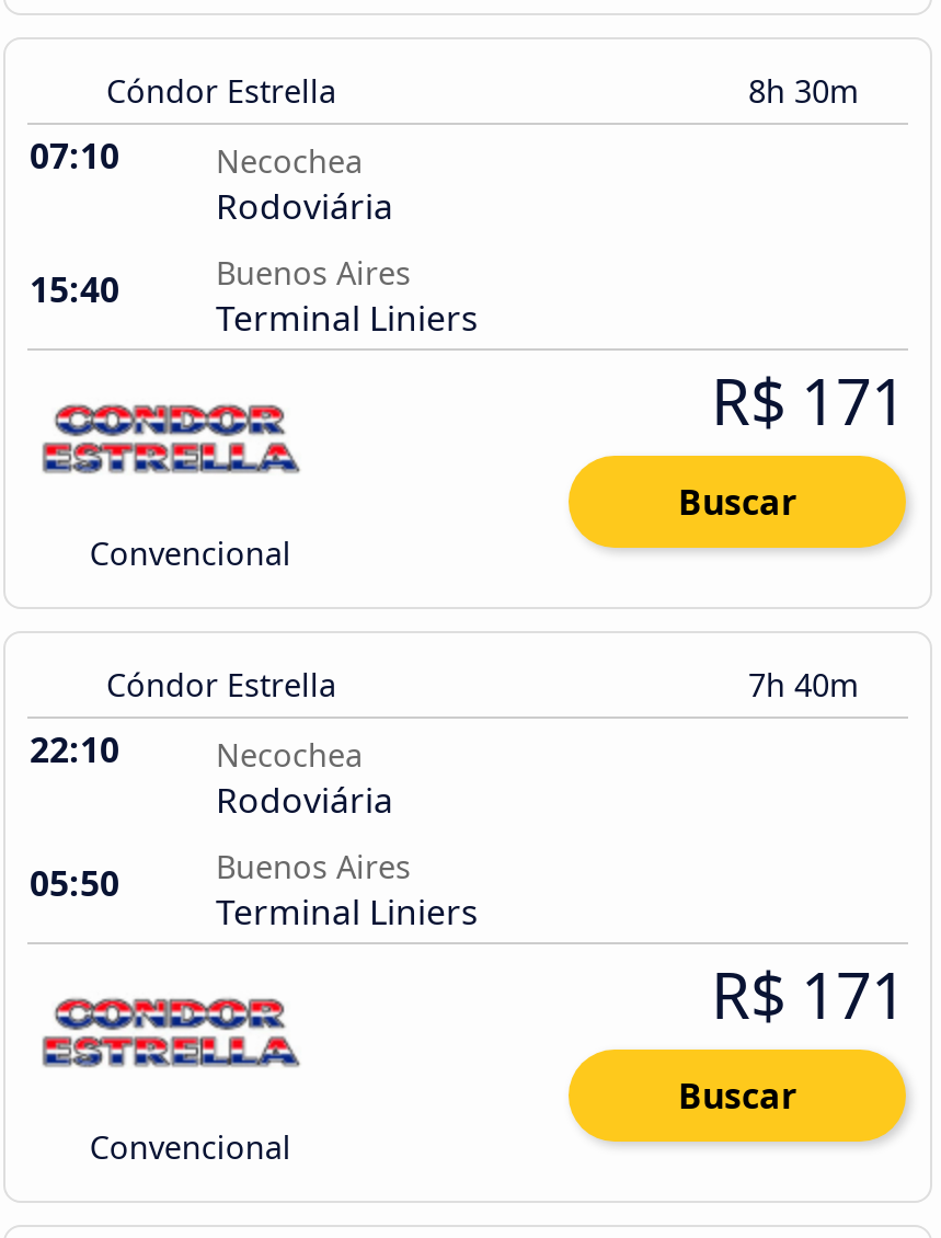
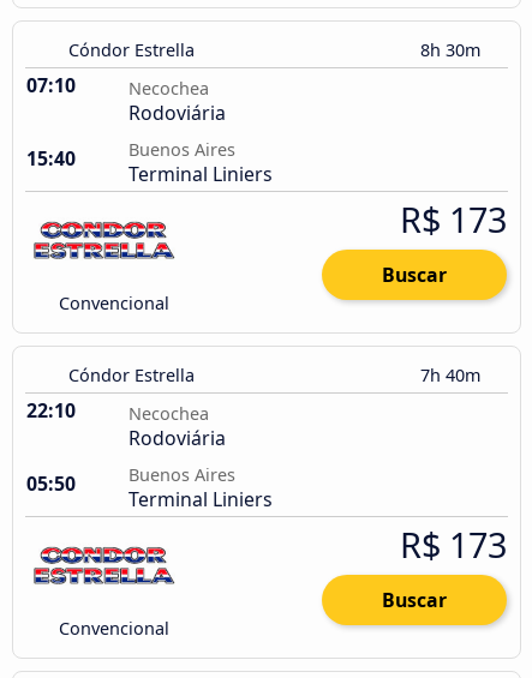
[711,358,906,443] R$ 171 -> [400,196,507,243] R$ 173
[711,951,906,1037] R$ 171 -> [400,521,507,568] R$ 173

